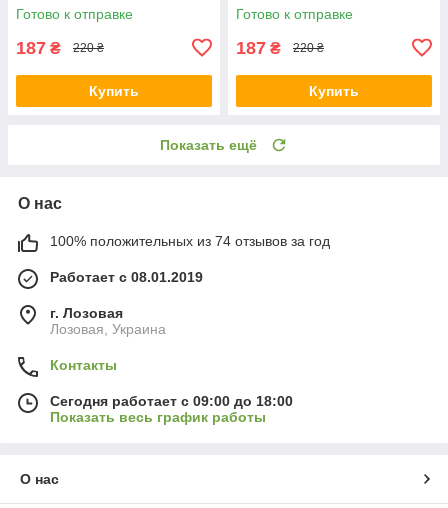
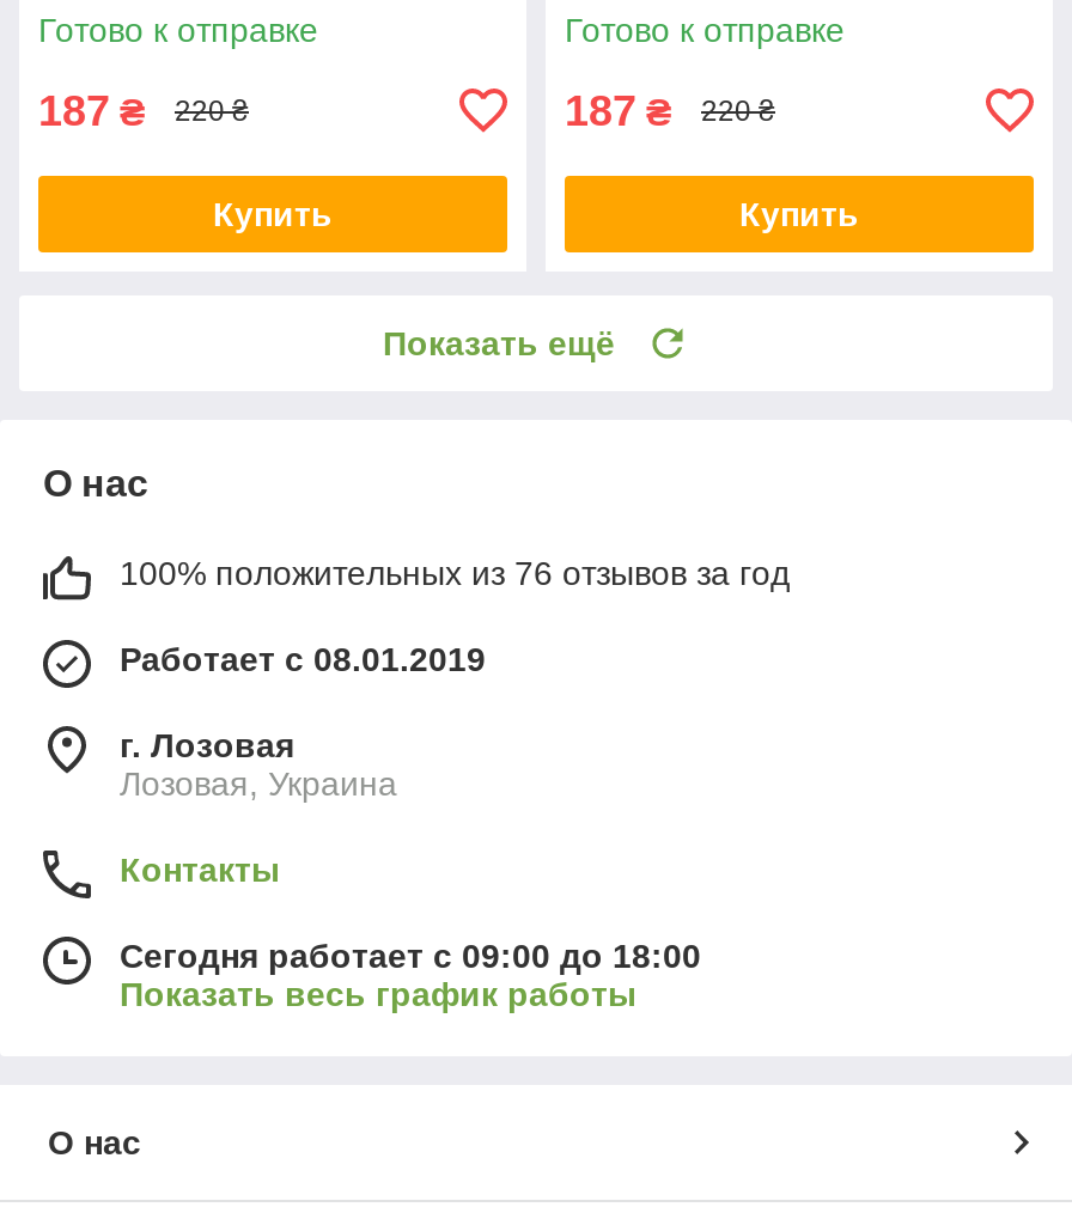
[50,233,330,249] 100% положительных из 74 отзывов за год -> [120,554,790,592] 100% положительных из 76 отзывов за год

